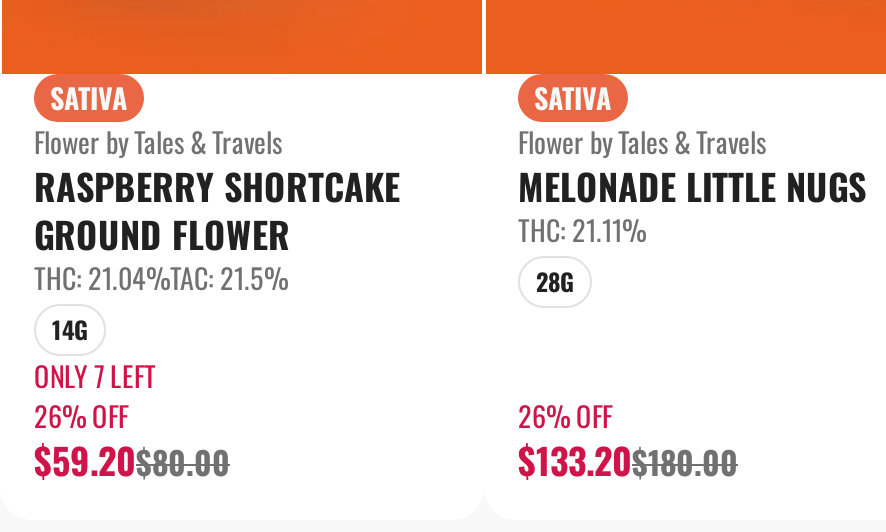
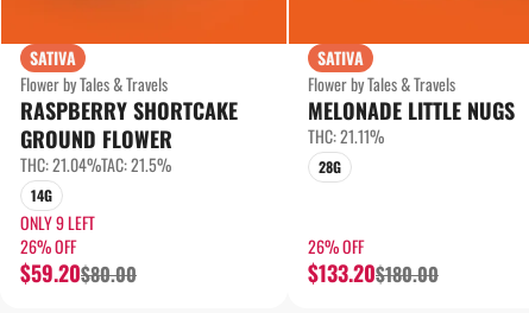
[34,354,156,396] ONLY 7 LEFT -> [20,210,95,235] ONLY 9 LEFT

